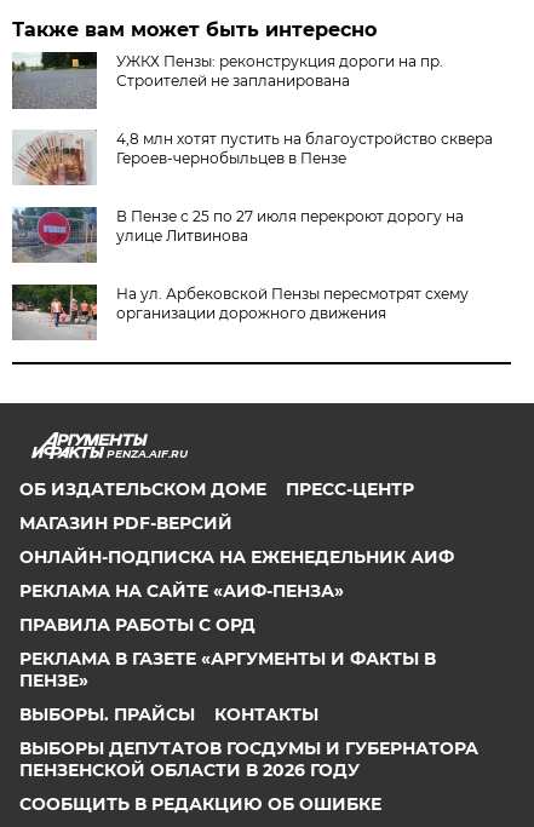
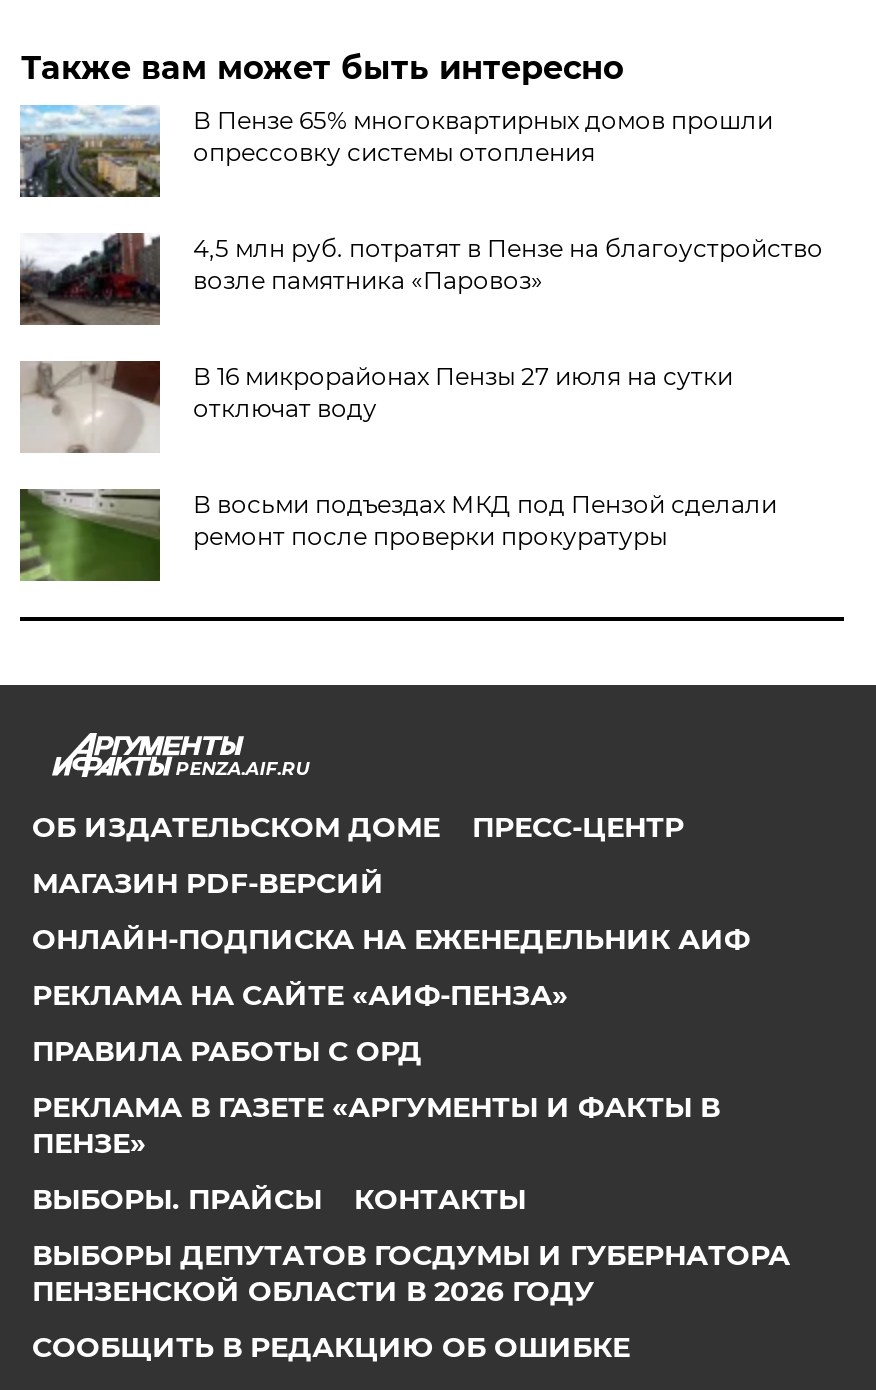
[11,51,444,110] [image] | УЖКХ Пензы: реконструкция дороги на пр. | Строителей не запланирована -> [20,103,773,199] [image] | В Пензе 65% многоквартирных домов прошли | опрессовку системы отопления
[12,129,493,186] [image] | 4,8 млн хотят пустить на благоустройство сквера | Героев-чернобыльцев в Пензе -> [18,231,823,327] [image] | 4,5 млн руб. потратят в Пензе на благоустройство | возле памятника «Паровоз»
[12,206,464,263] [image] | В Пензе с 25 по 27 июля перекроют дорогу на | улице Литвинова -> [20,359,733,453] [image] | В 16 микрорайонах Пензы 27 июля на сутки | отключат воду
[12,283,469,340] [image] | На ул. Арбековской Пензы пересмотрят схему | организации дорожного движения -> [20,487,777,583] [image] | В восьми подъездах МКД под Пензой сделали | ремонт после проверки прокуратуры

